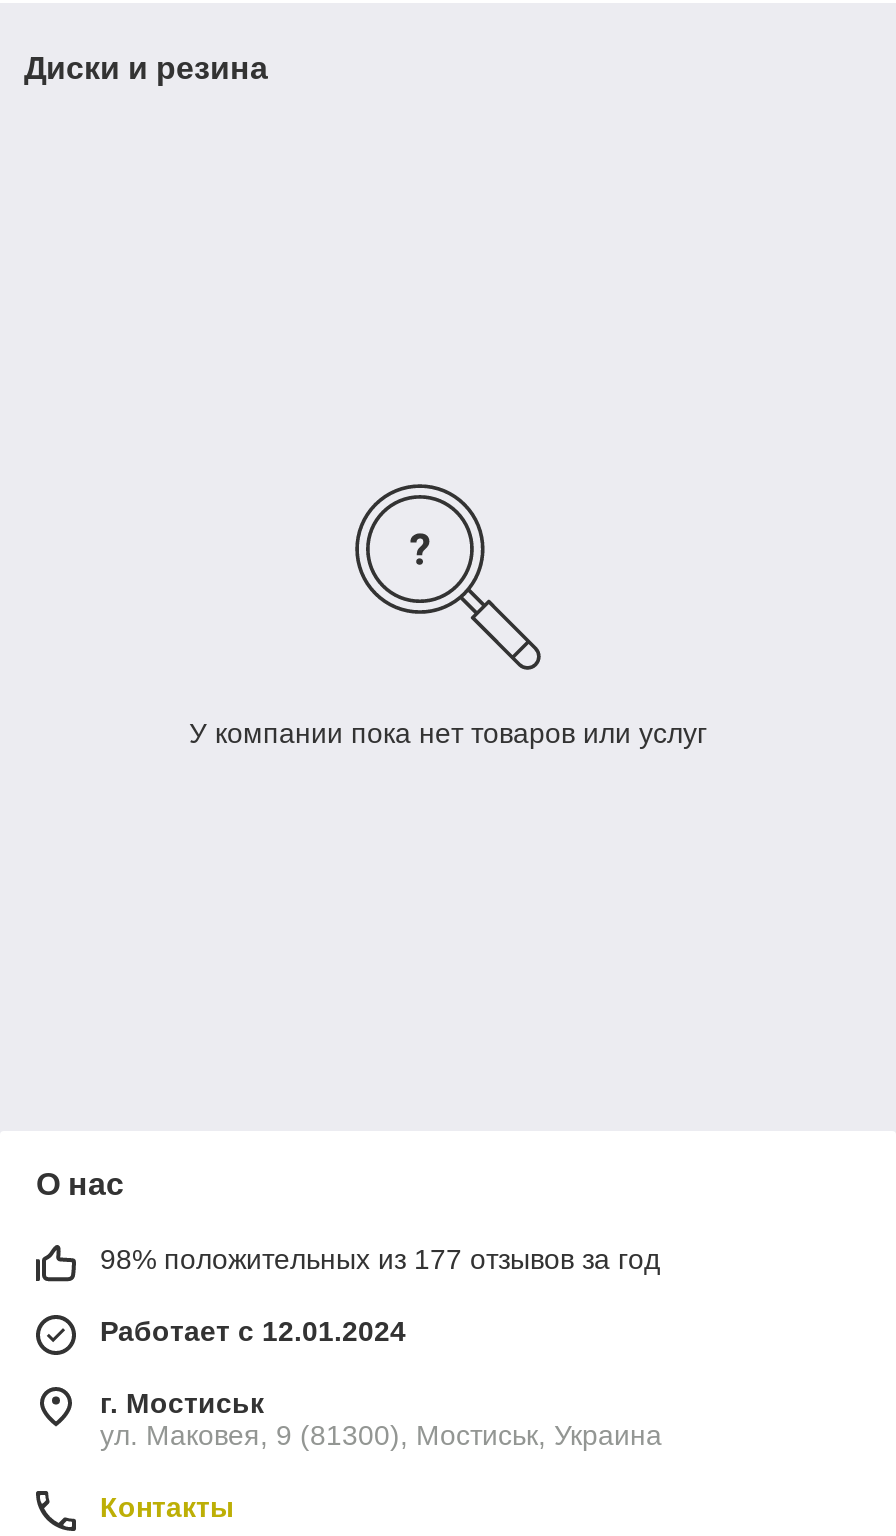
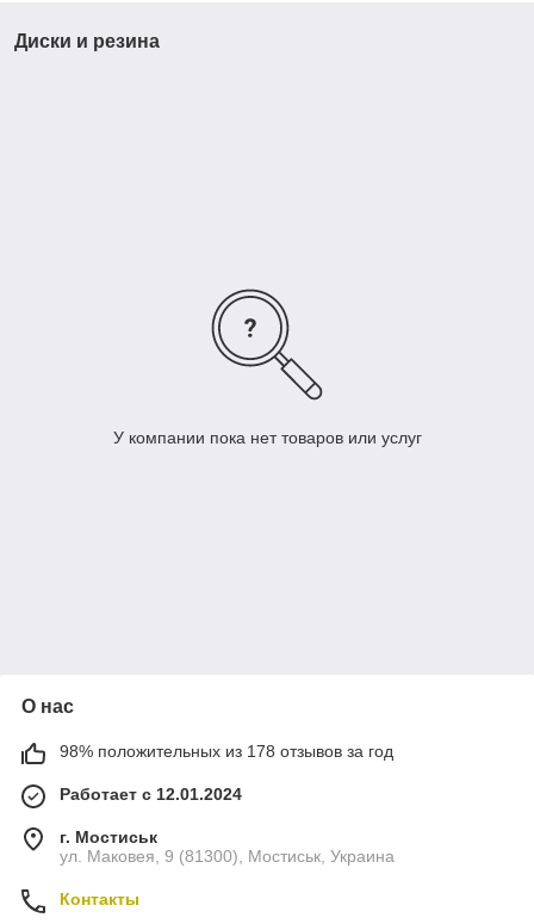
[100,1244,660,1276] 98% положительных из 177 отзывов за год -> [60,742,393,761] 98% положительных из 178 отзывов за год

